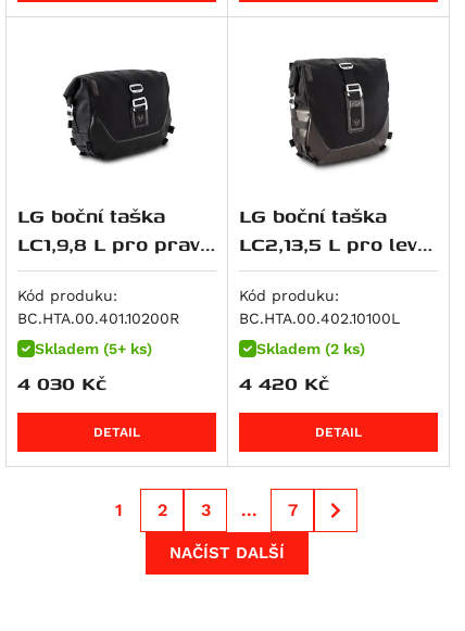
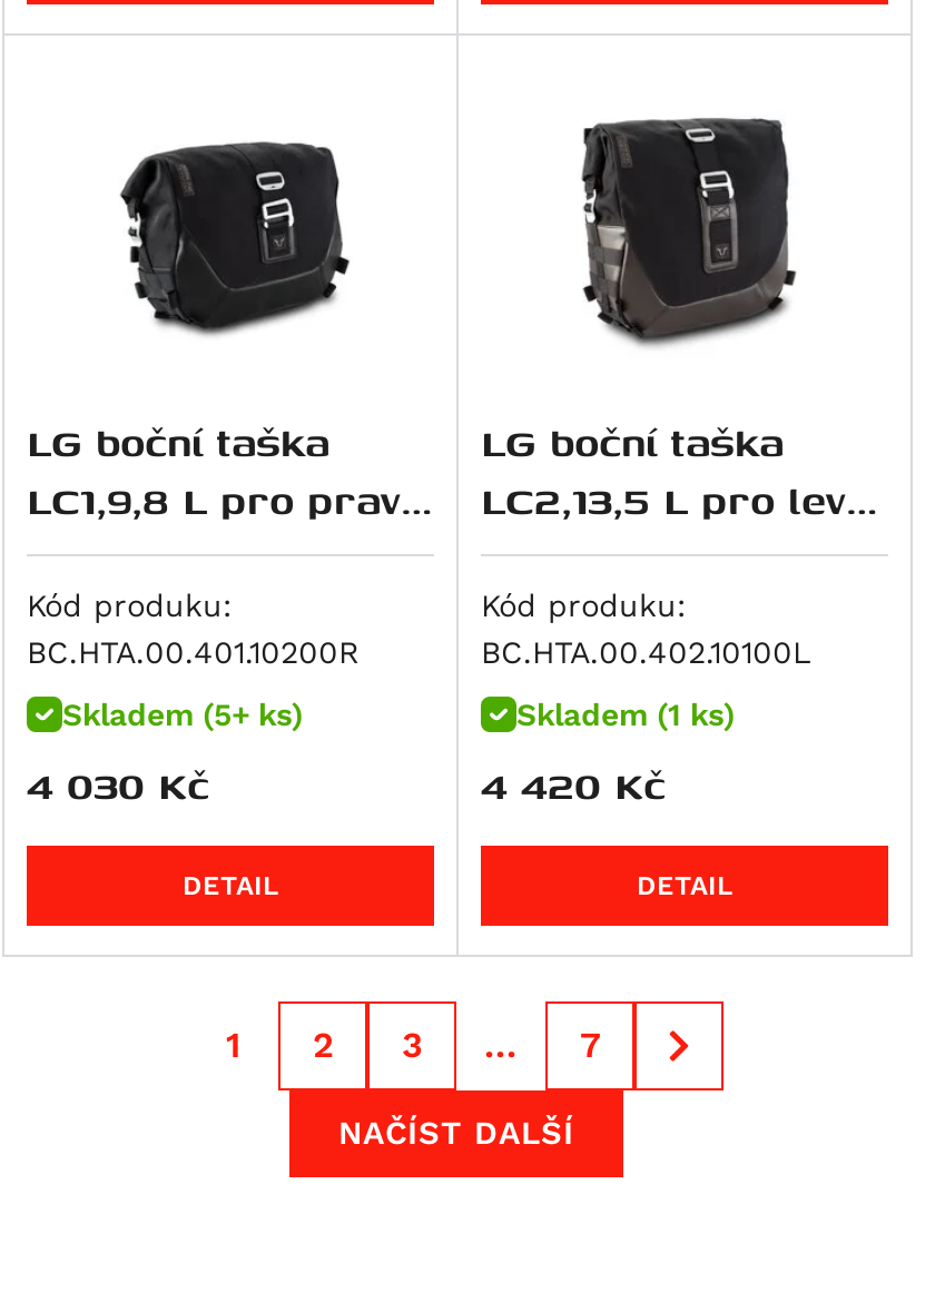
[256,340,365,357] Skladem (2 ks) -> [516,696,735,732] Skladem (1 ks)

